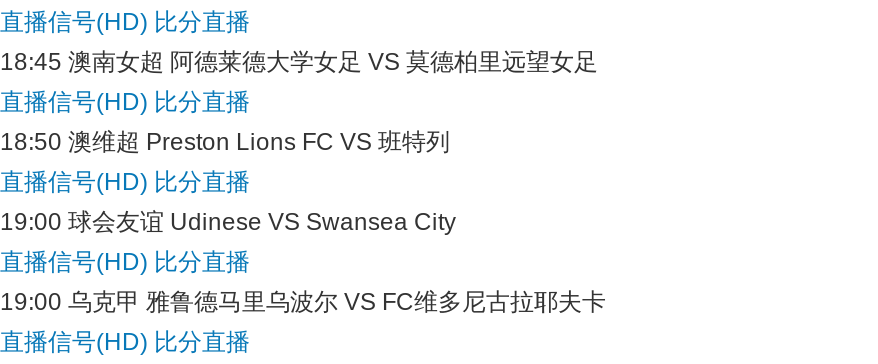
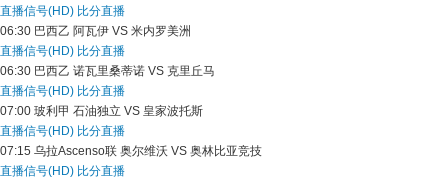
[0,48,598,76] 18:45 澳南女超阿德莱德大学女足 VS 莫德柏里远望女足 -> [0,24,191,38] 06:30 巴西乙阿瓦伊 VS 米内罗美洲
[0,128,450,156] 18:50 澳维超Preston Lions FC VS 班特列 -> [0,64,215,78] 06:30 巴西乙诺瓦里桑蒂诺 VS 克里丘马
[0,208,456,236] 19:00 球会友谊Udinese VS Swansea City -> [0,104,203,118] 07:00 玻利甲石油独立 VS 皇家波托斯
[0,288,606,316] 19:00 乌克甲雅鲁德马里乌波尔 VS FC维多尼古拉耶夫卡 -> [0,144,262,158] 07:15 乌拉Ascenso联奥尔维沃 VS 奥林比亚竞技

